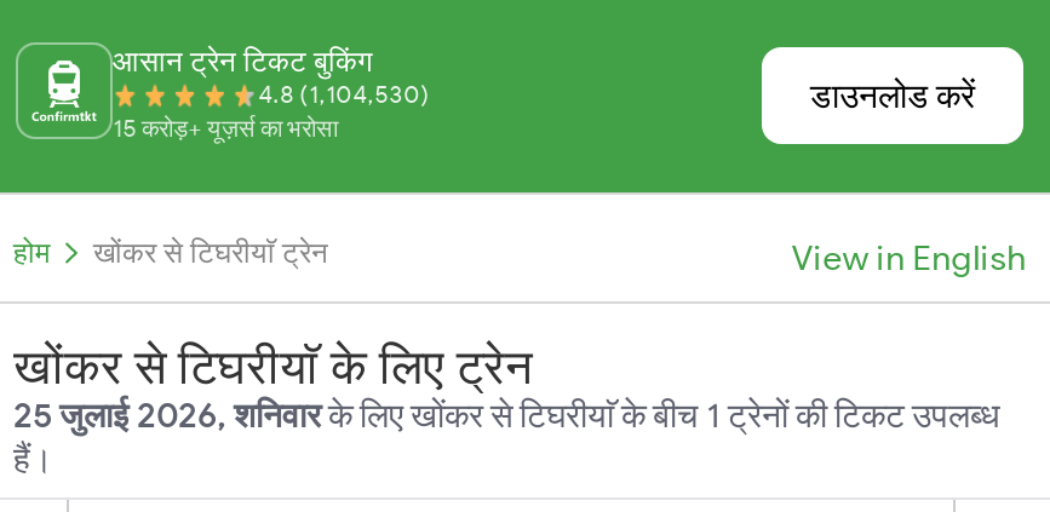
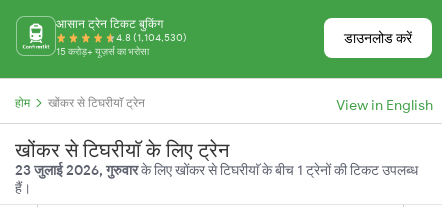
[13,393,999,437] 25 जुलाई 2026, शनिवारके लिए खोंकर से टिघरीयाॅ के बीच 1 ट्रेनों की टिकट उपलब्ध -> [15,161,418,179] 23 जुलाई 2026, गुरुवारके लिए खोंकर से टिघरीयाॅ के बीच 1 ट्रेनों की टिकट उपलब्ध

